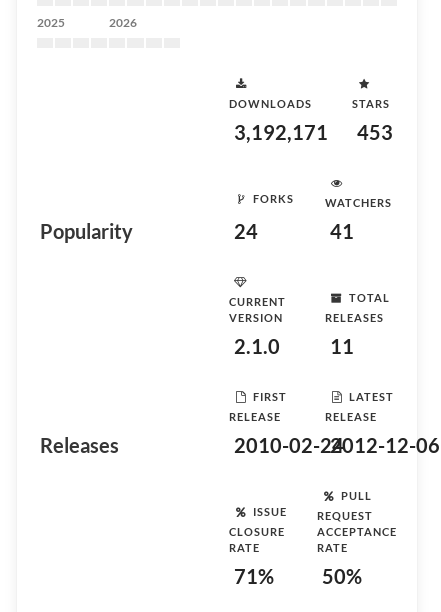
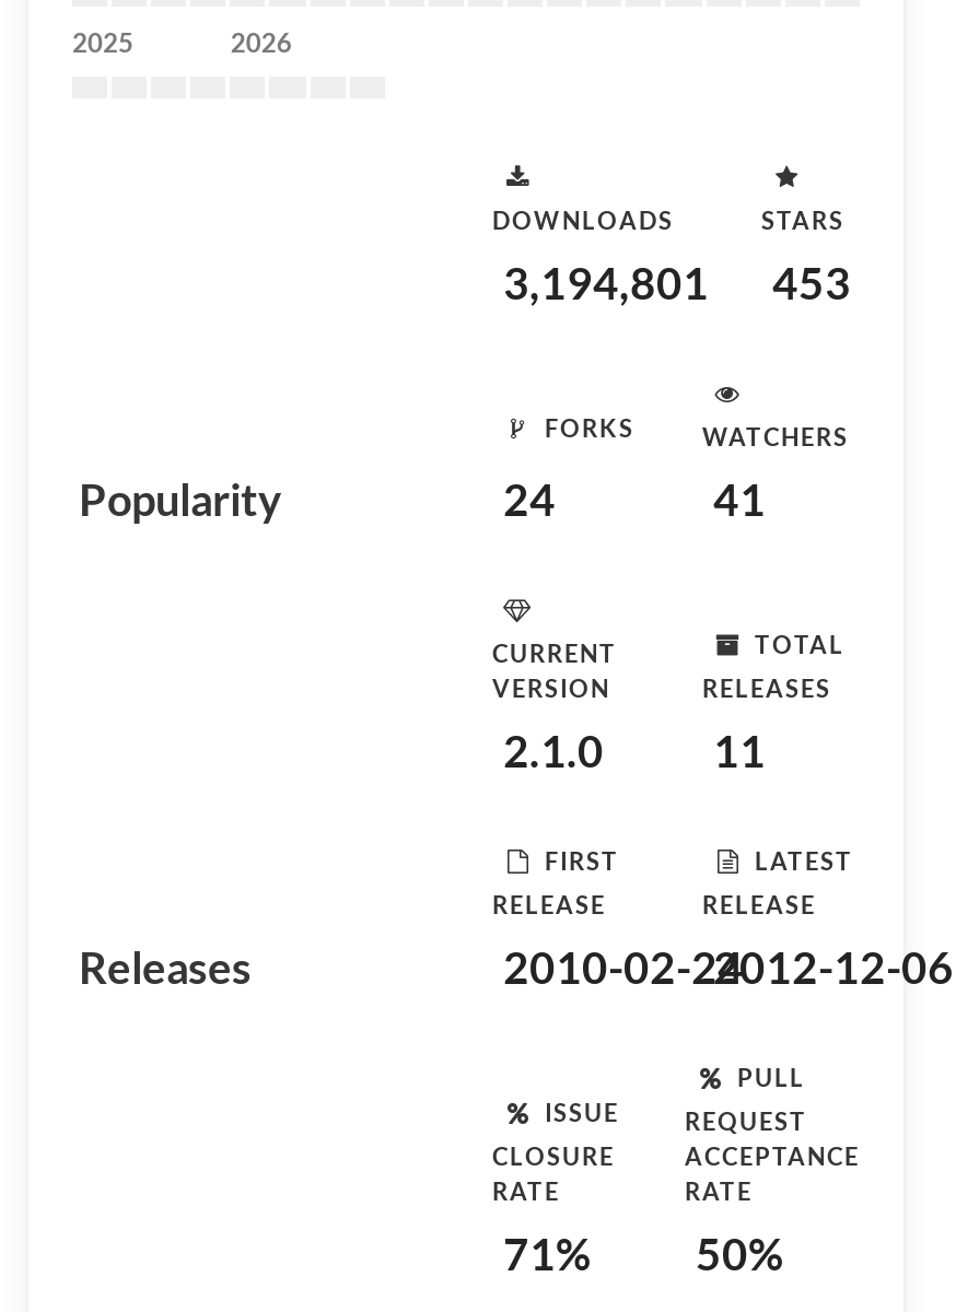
[234,120,393,144] 3,192,171 453 -> [503,256,851,308] 3,194,801 453

